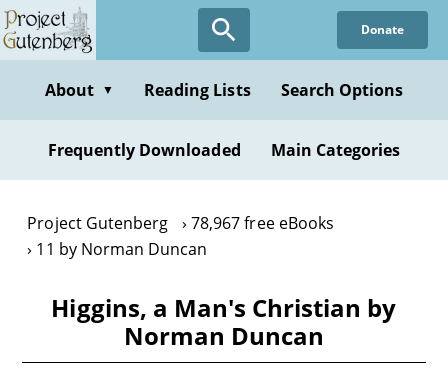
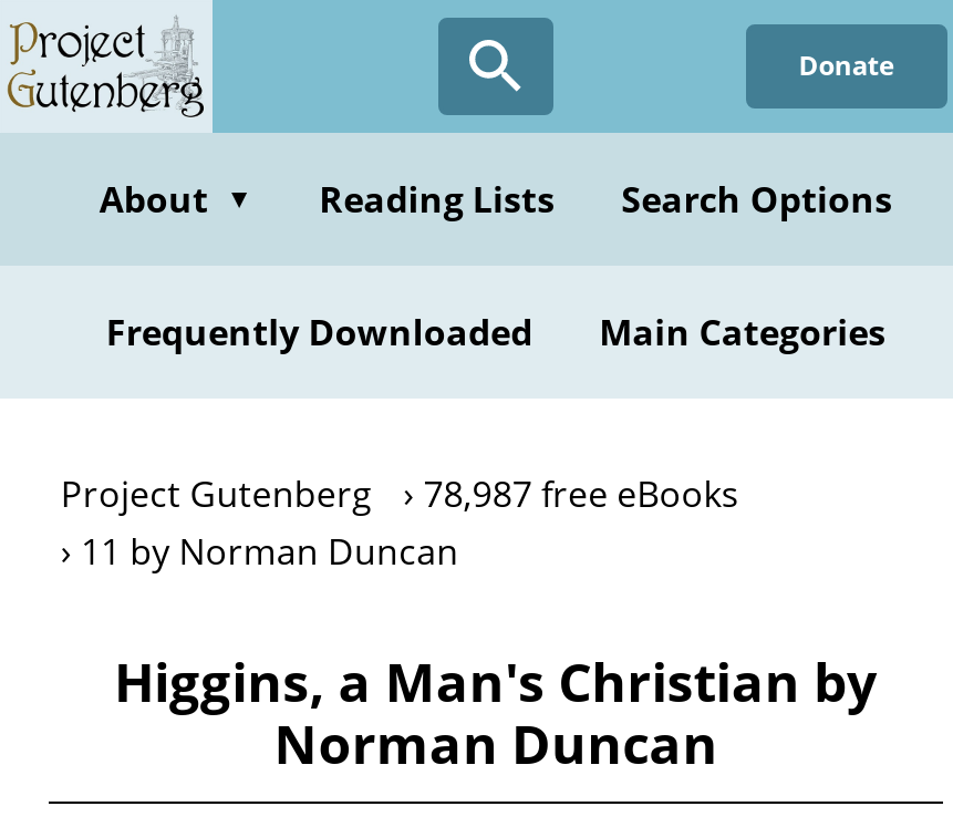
[27,212,334,234] Project Gutenberg 78,967 free eBooks -> [61,469,739,518] Project Gutenberg 78,987 free eBooks

